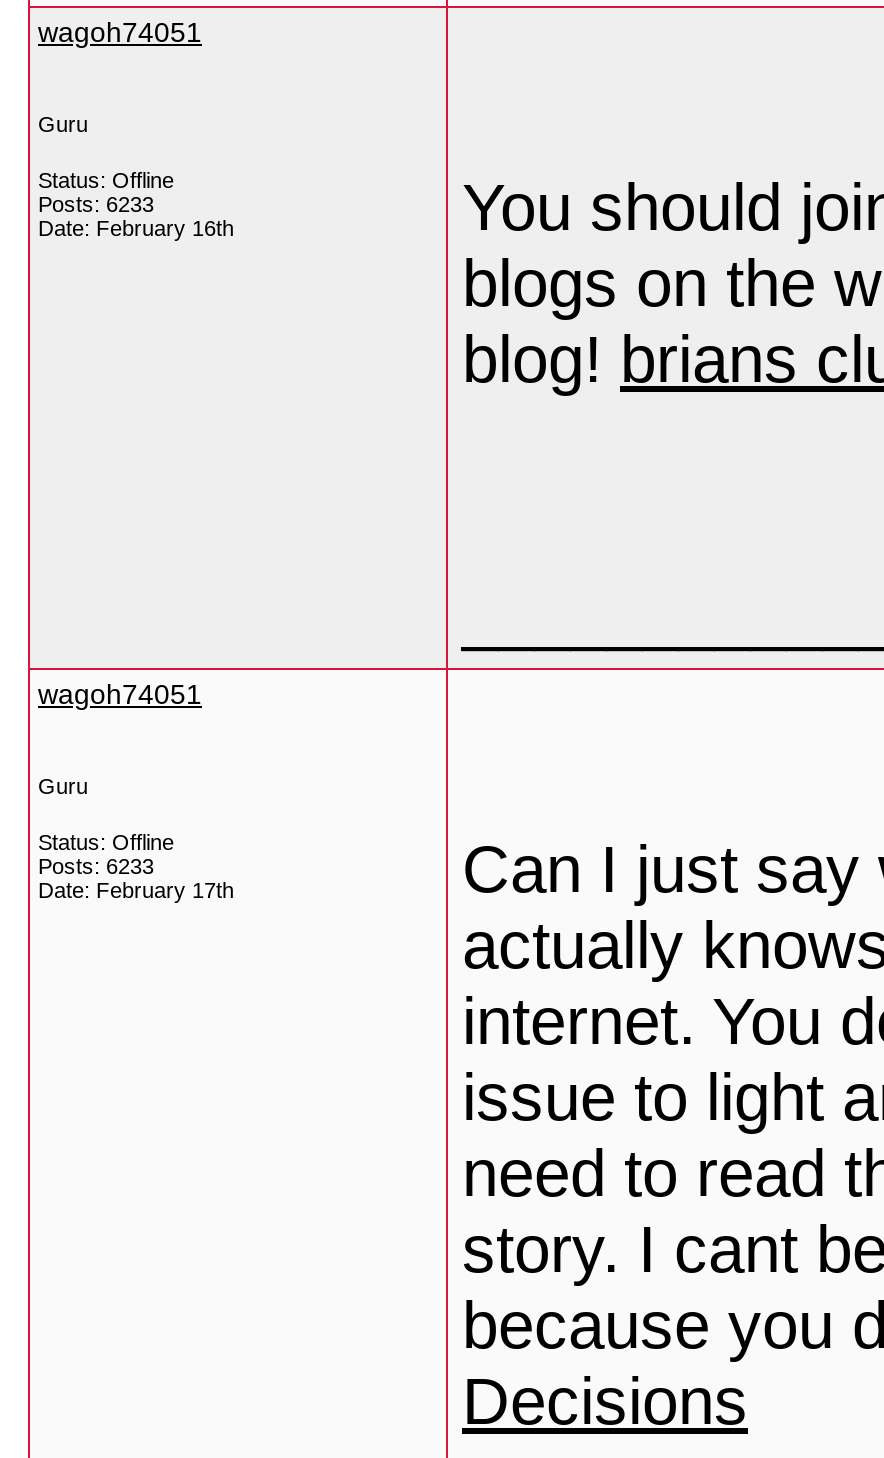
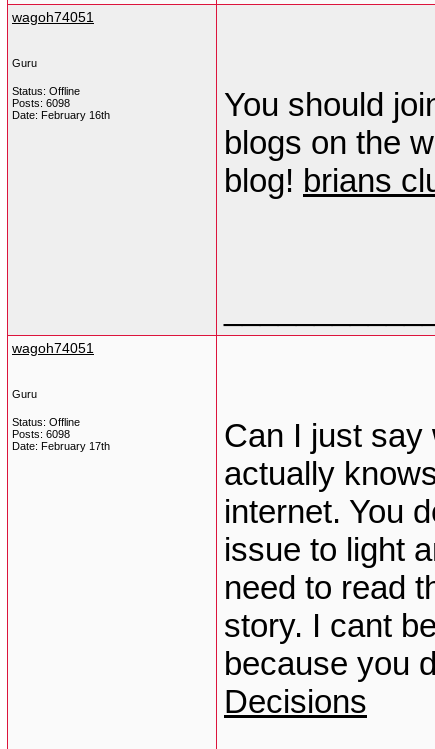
[38,192,154,216] Posts: 6233 -> [12,97,70,109] Posts: 6098
[38,854,154,878] Posts: 6233 -> [12,428,70,440] Posts: 6098

